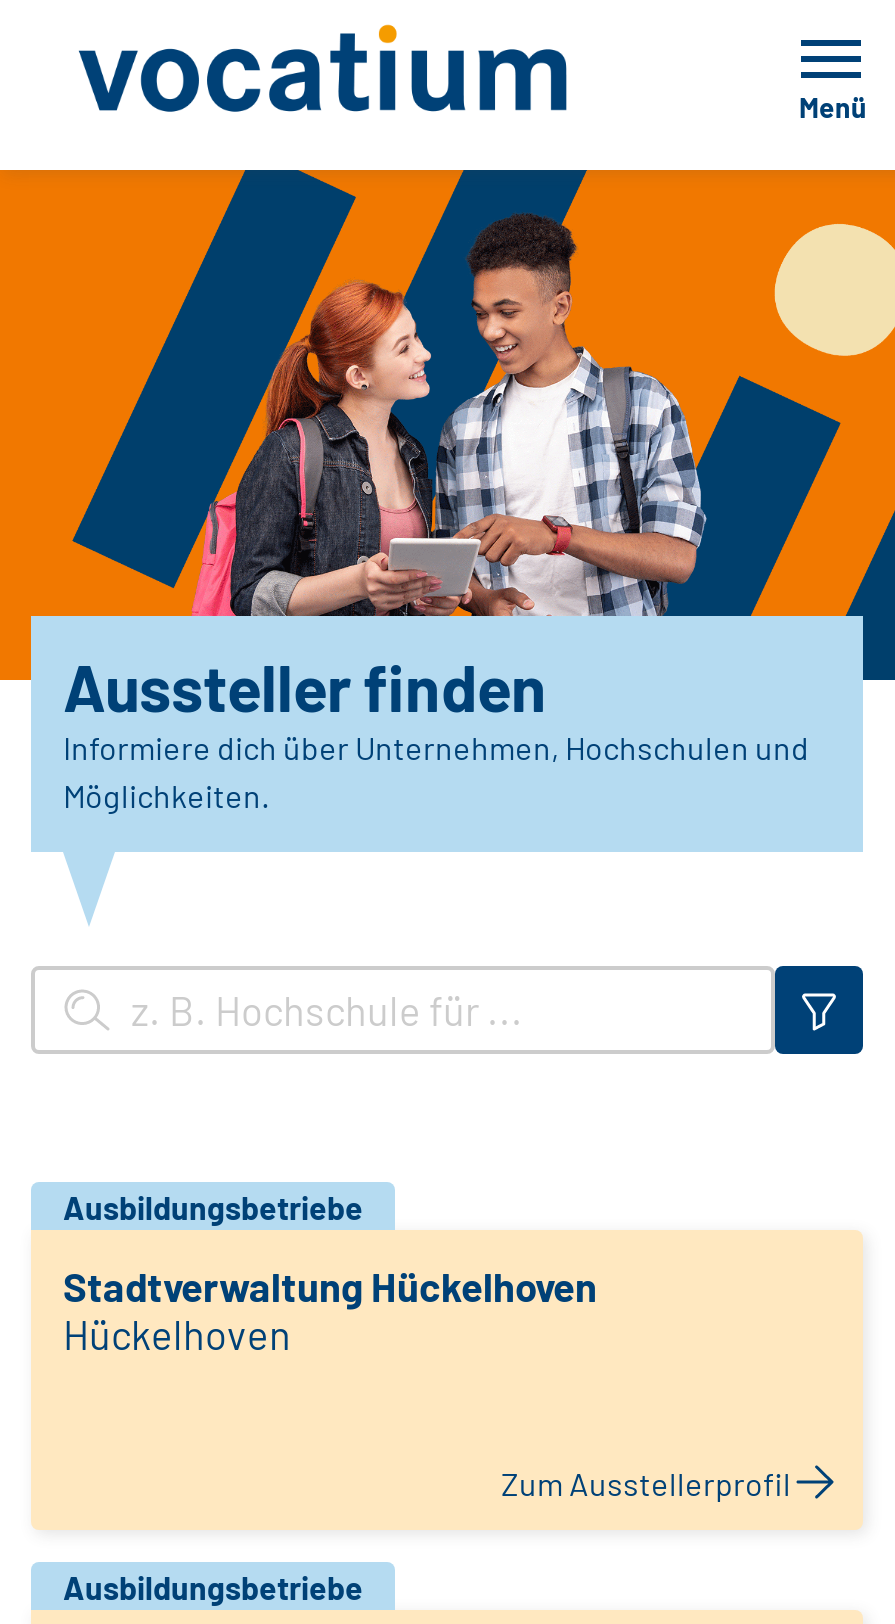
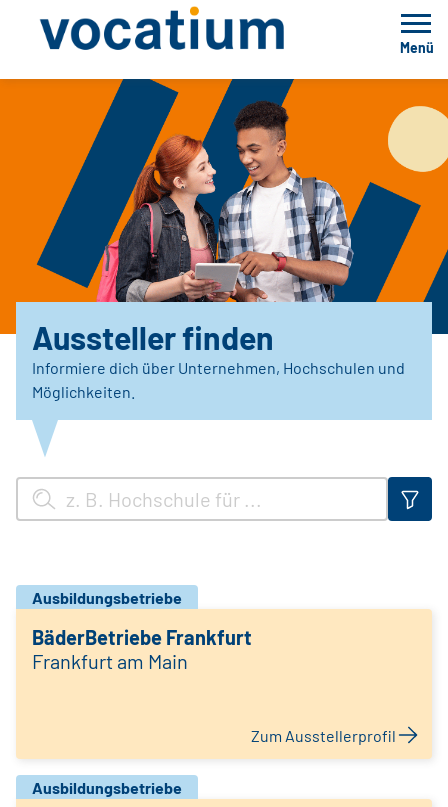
[63,1262,597,1358] Stadtverwaltung Hückelhoven | Hückelhoven -> [32,625,252,673] BäderBetriebe Frankfurt | Frankfurt am Main

